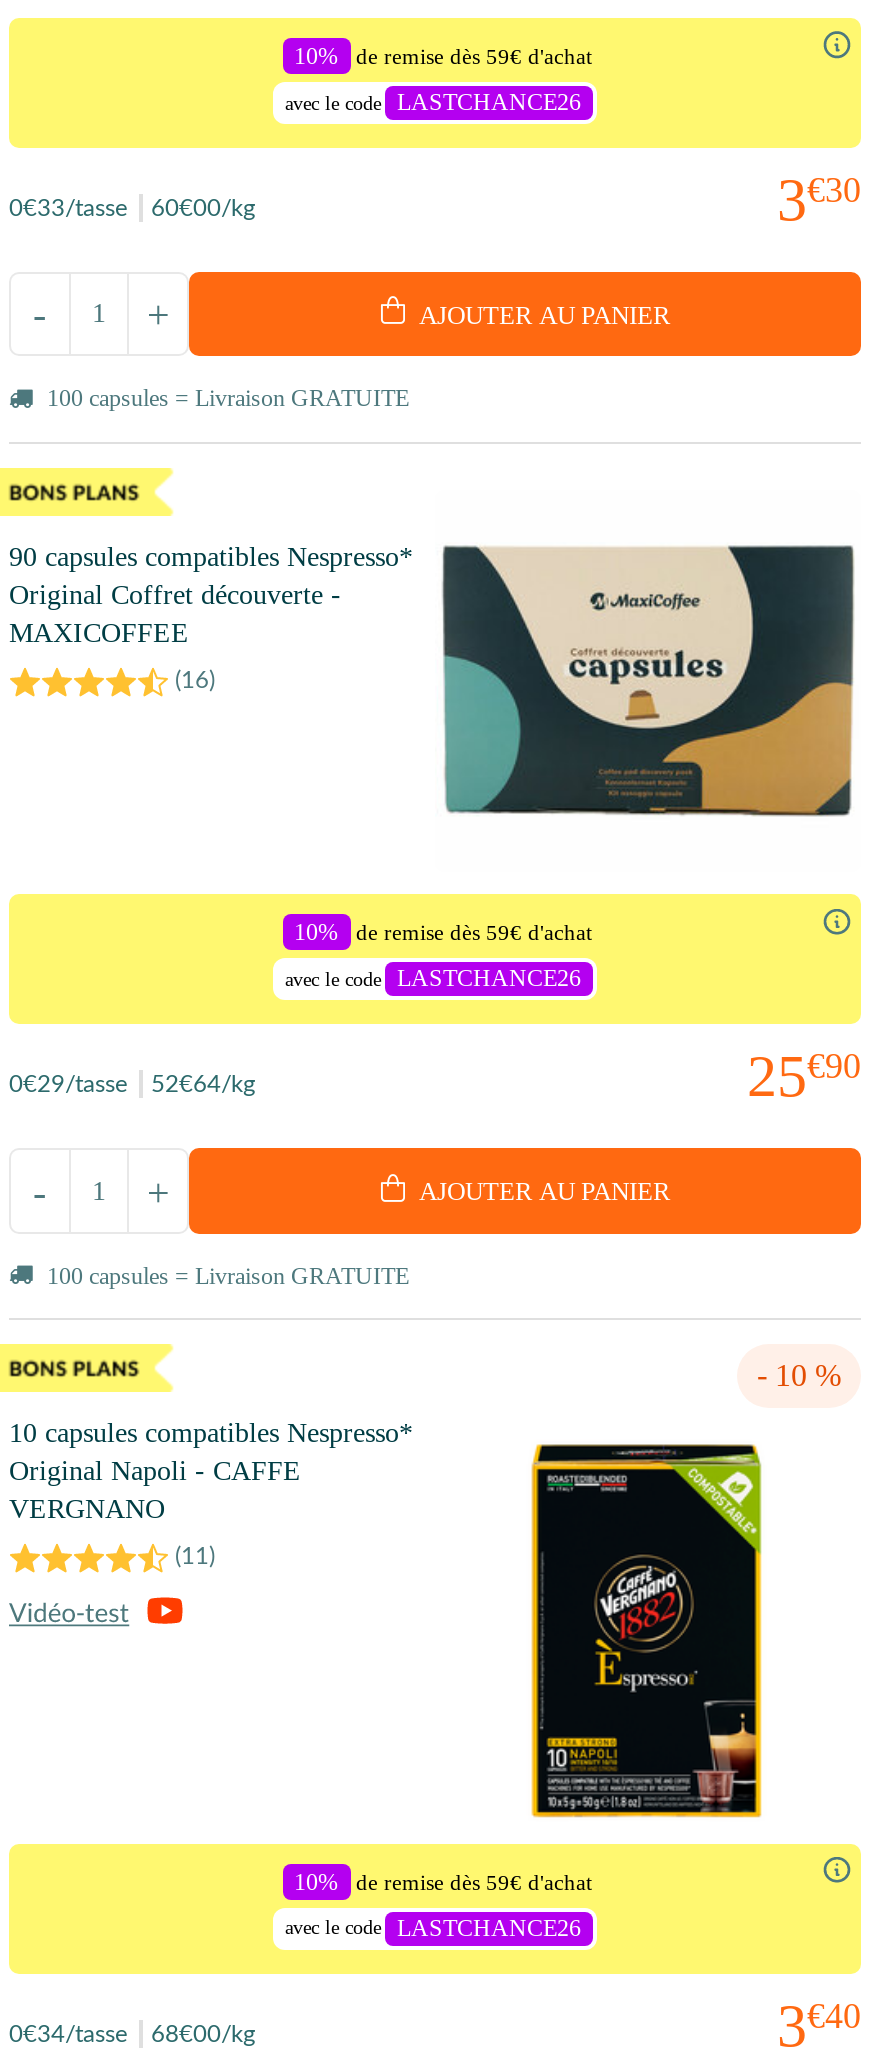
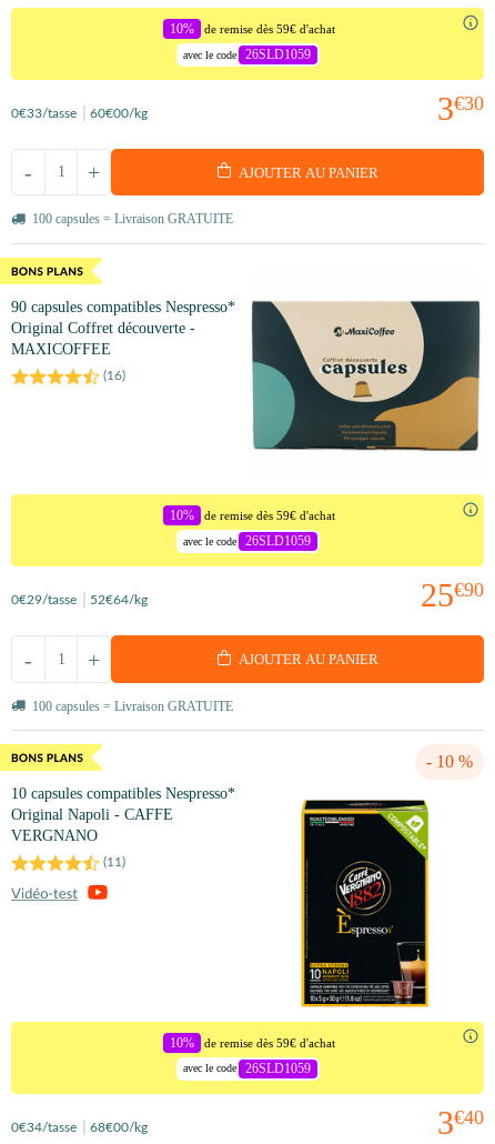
[285,88,581,116] avec le code LASTCHANCE26 -> [183,47,310,62] avec le code 26SLD1059
[285,965,581,993] avec le code LASTCHANCE26 -> [183,534,310,549] avec le code 26SLD1059
[285,1913,581,1941] avec le code LASTCHANCE26 -> [183,1060,310,1076] avec le code 26SLD1059

